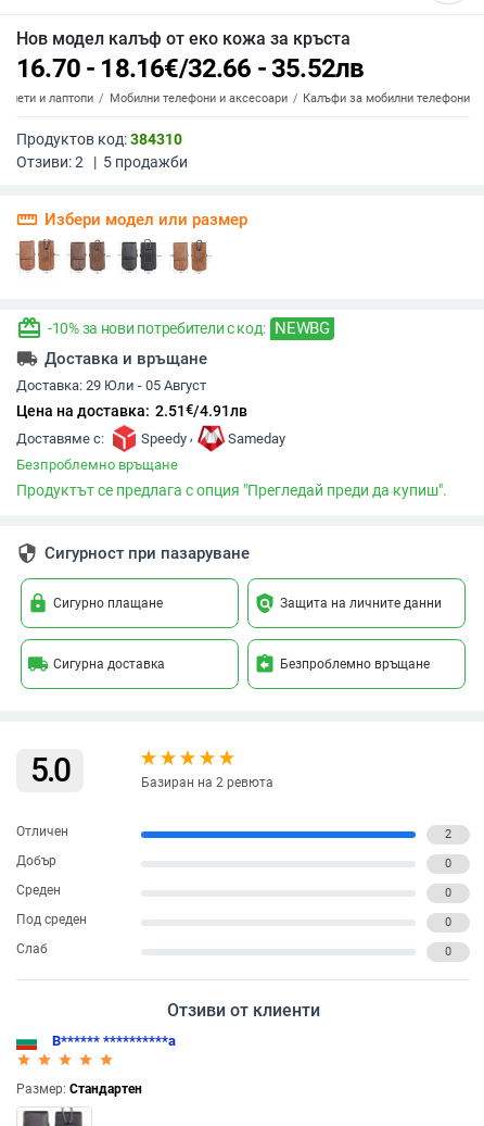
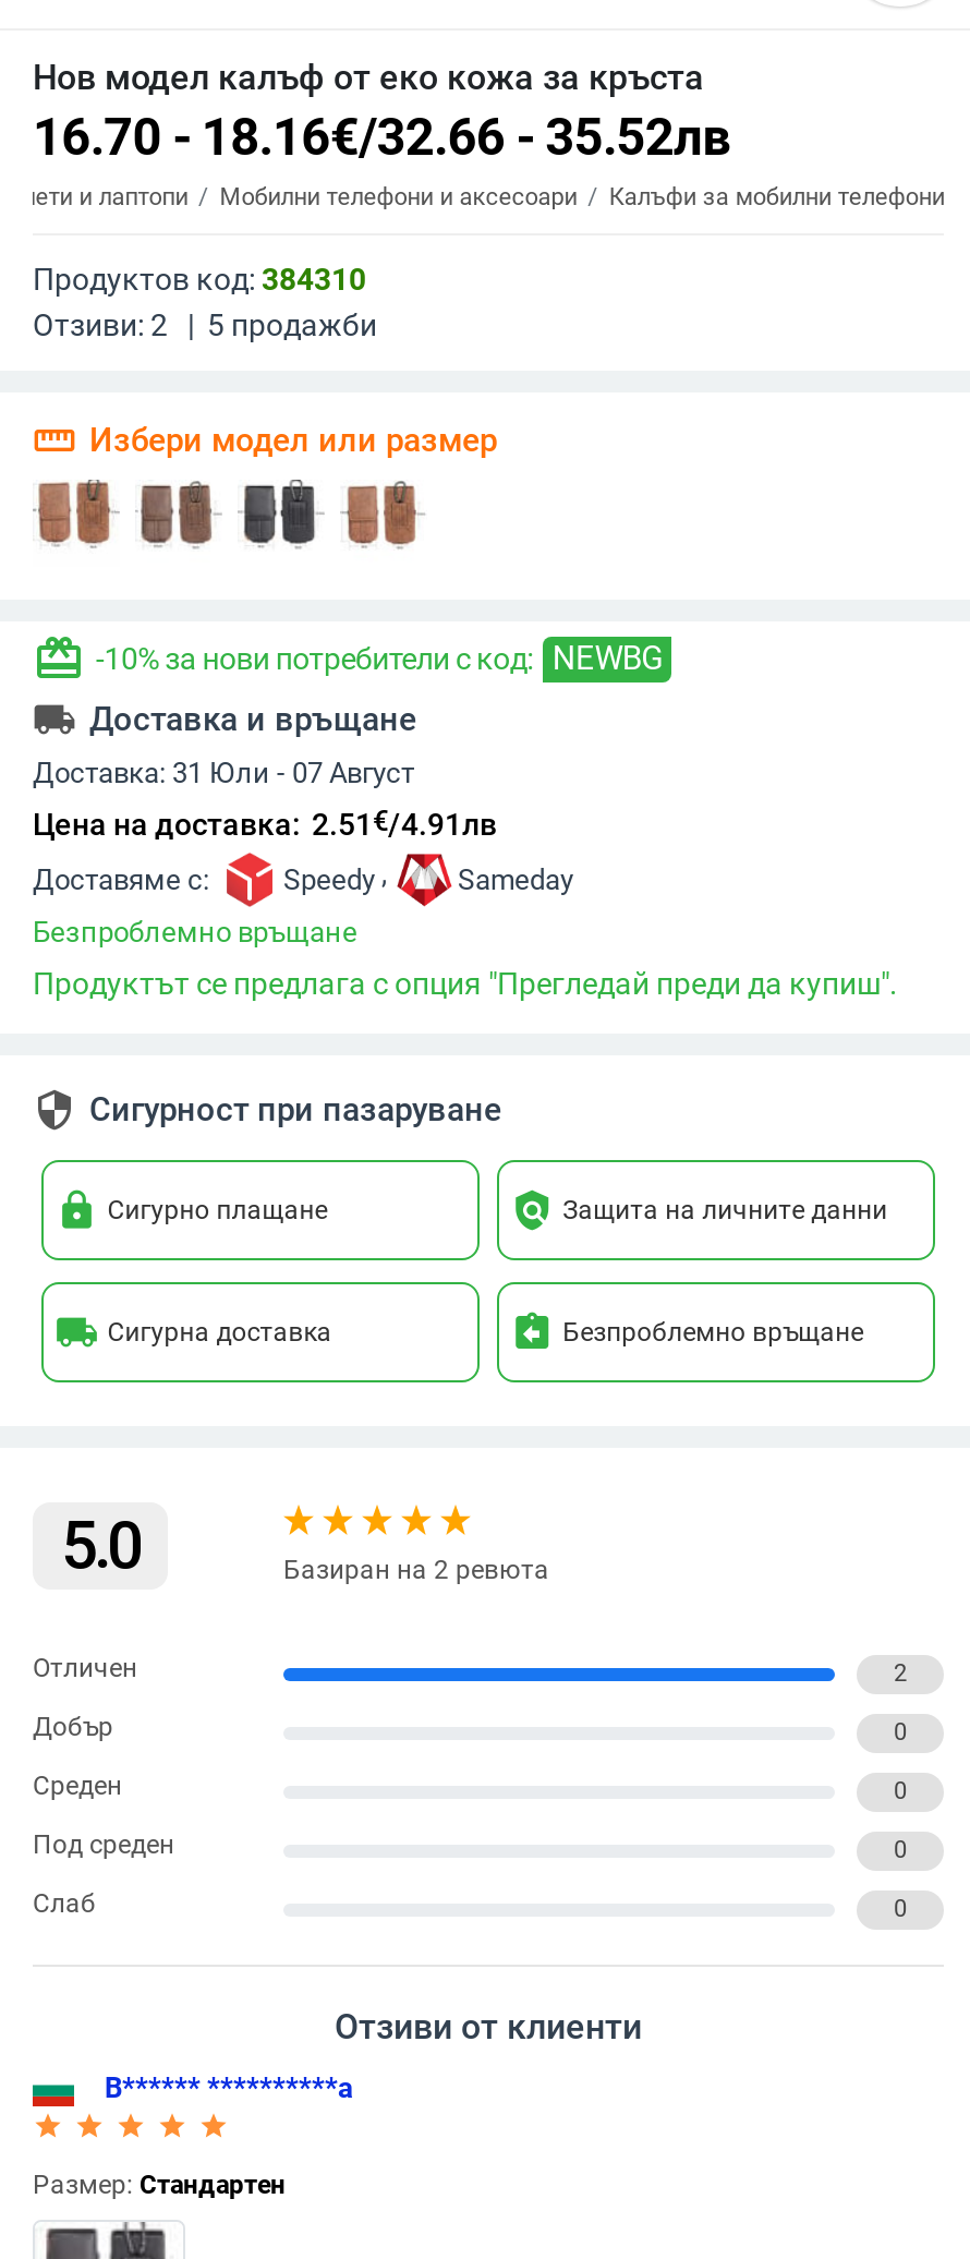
[16,377,206,394] Доставка: 29 Юли - 05 Август -> [33,757,414,790] Доставка: 31 Юли - 07 Август

